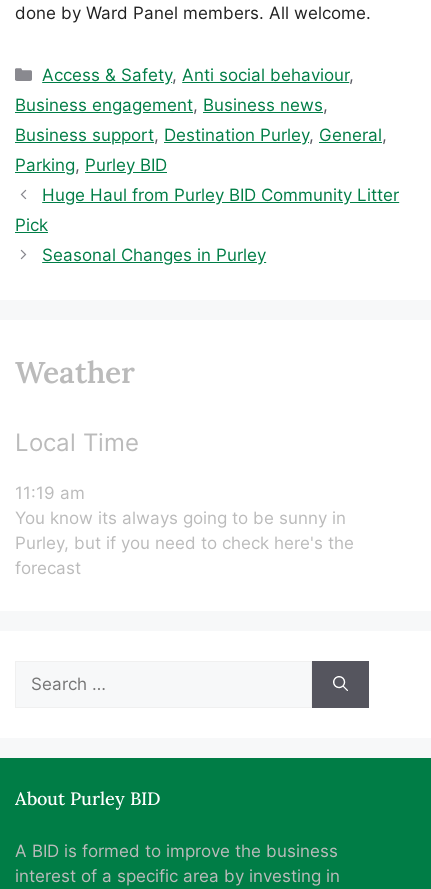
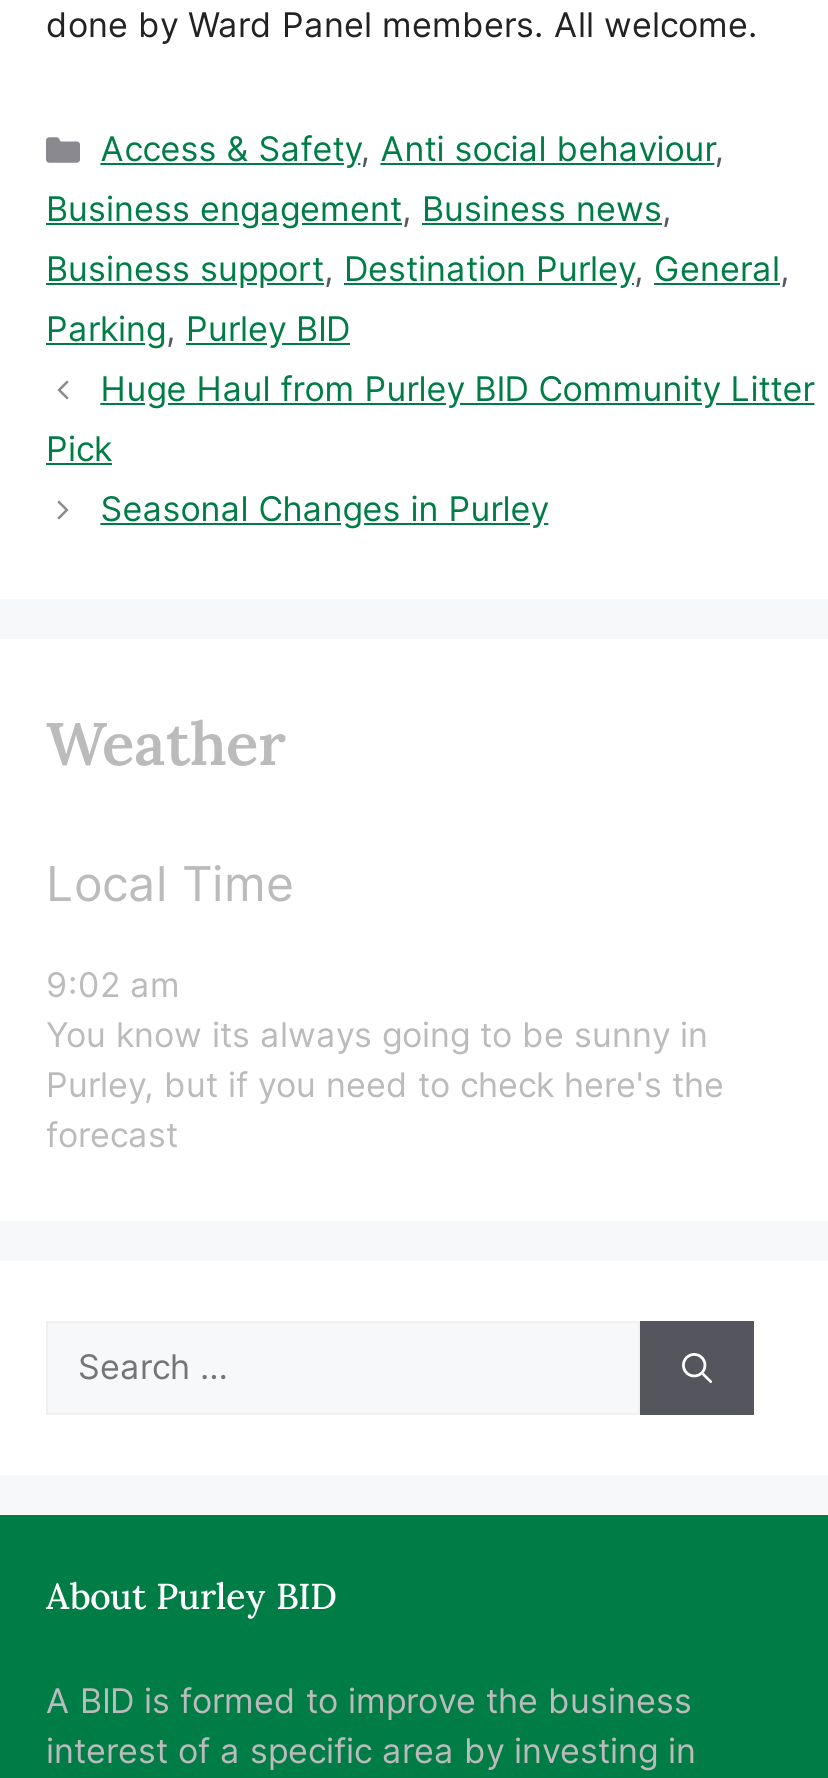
[15,483,85,503] 11:19 am -> [46,966,180,1006] 9:02 am

